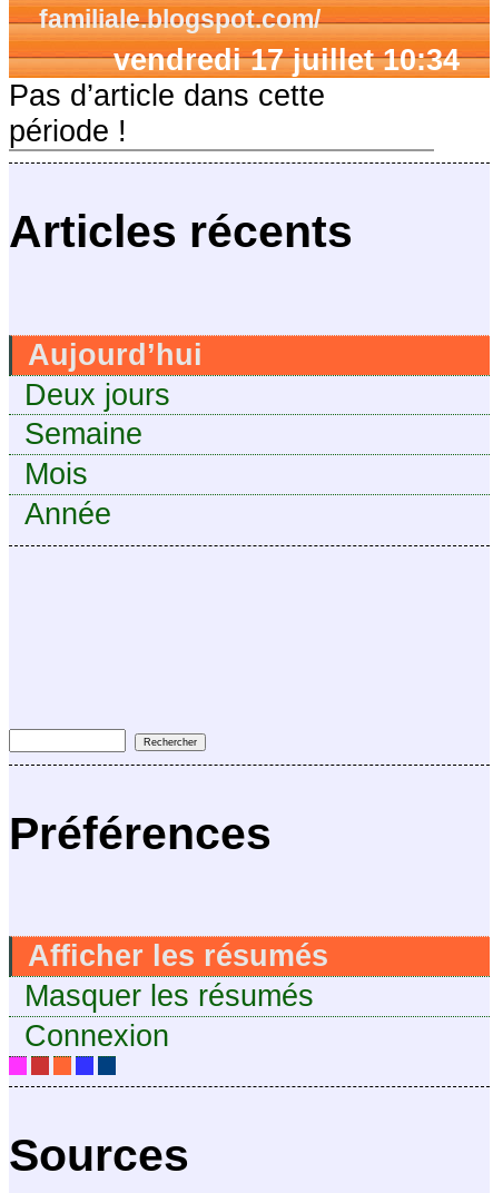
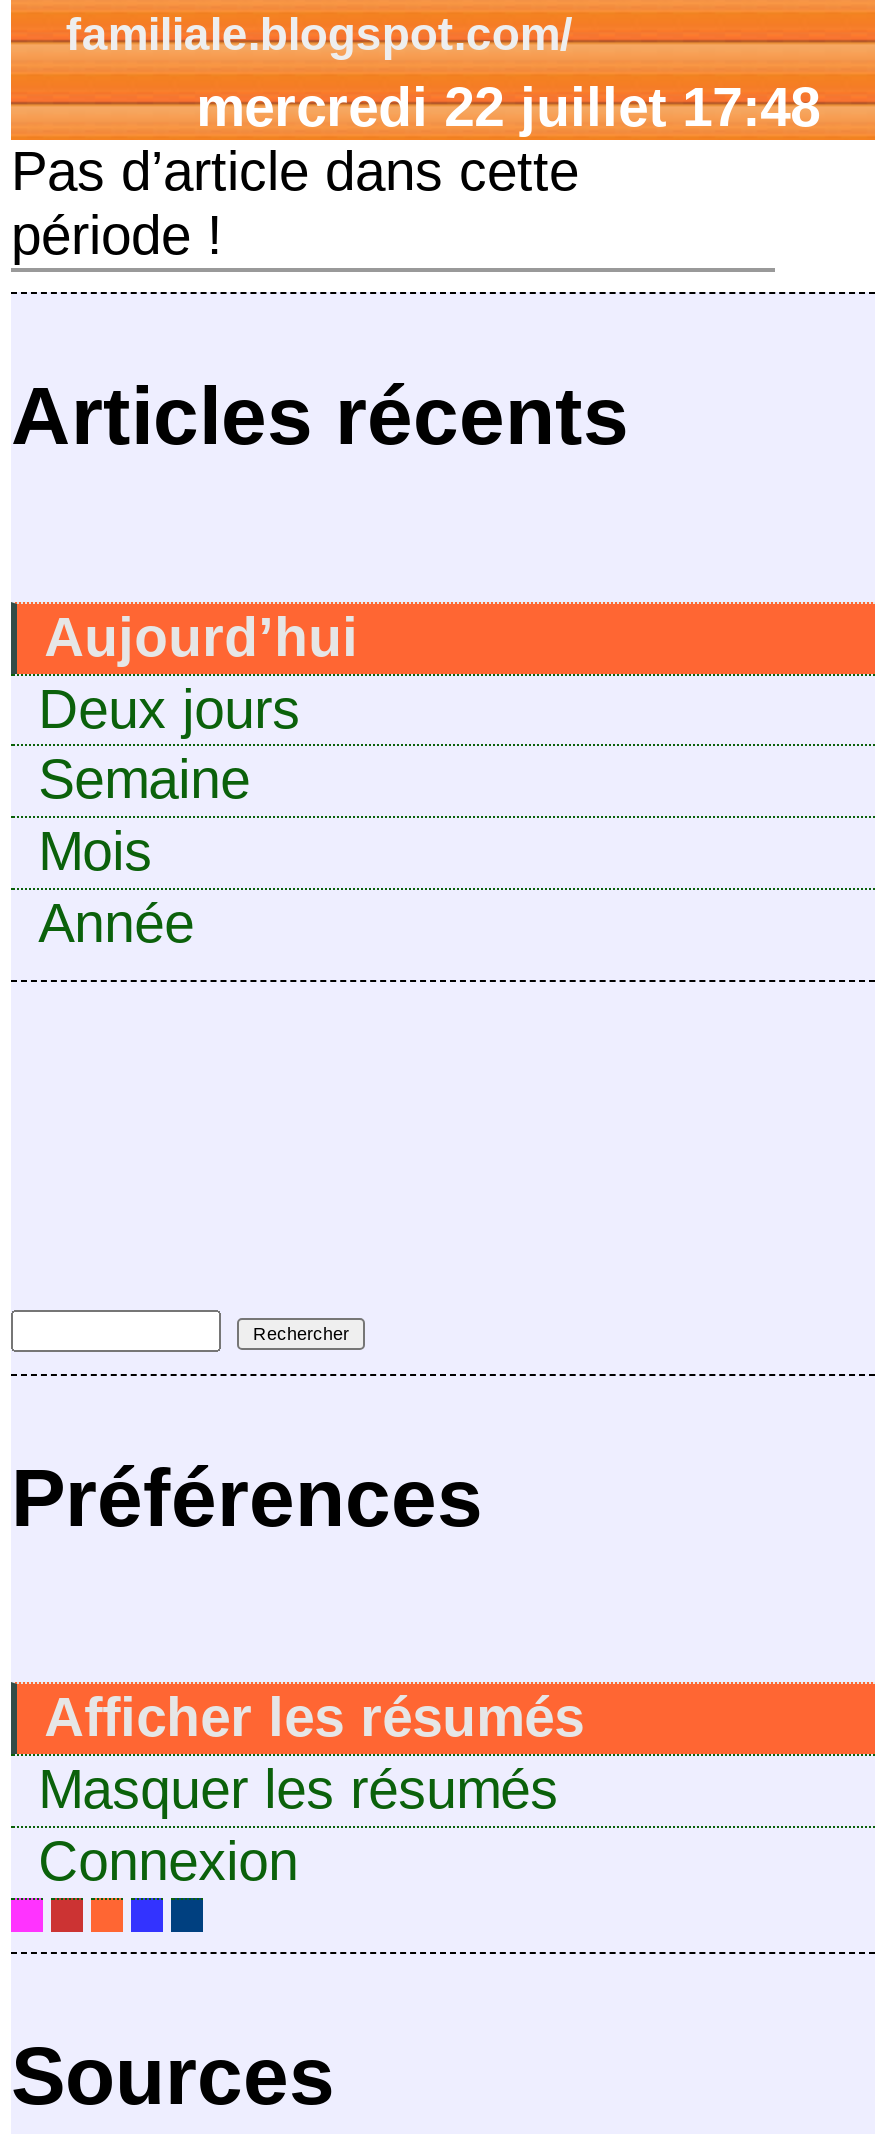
[95,42,459,77] vendredi 17 juillet 10:34 -> [164,76,820,138] mercredi 22 juillet 17:48

